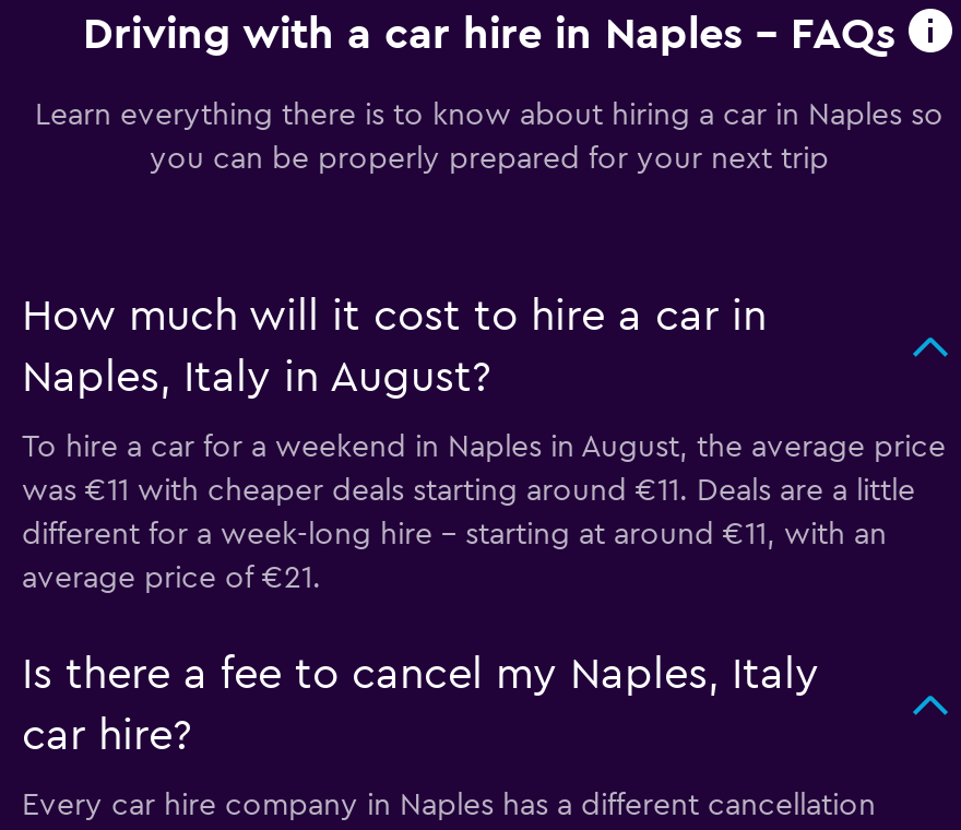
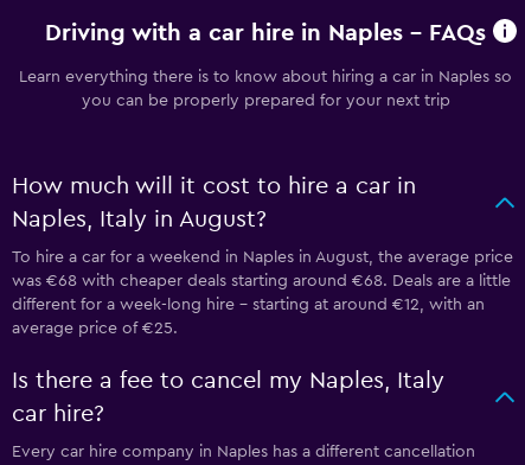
[22,475,915,506] was €11 with cheaper deals starting around €11. Deals are a little -> [12,272,511,289] was €68 with cheaper deals starting around €68. Deals are a little
[22,519,887,550] different for a week-long hire - starting at around €11, with an -> [12,296,485,313] different for a week-long hire - starting at around €12, with an
[22,563,321,593] average price of €21. -> [12,320,178,336] average price of €25.

